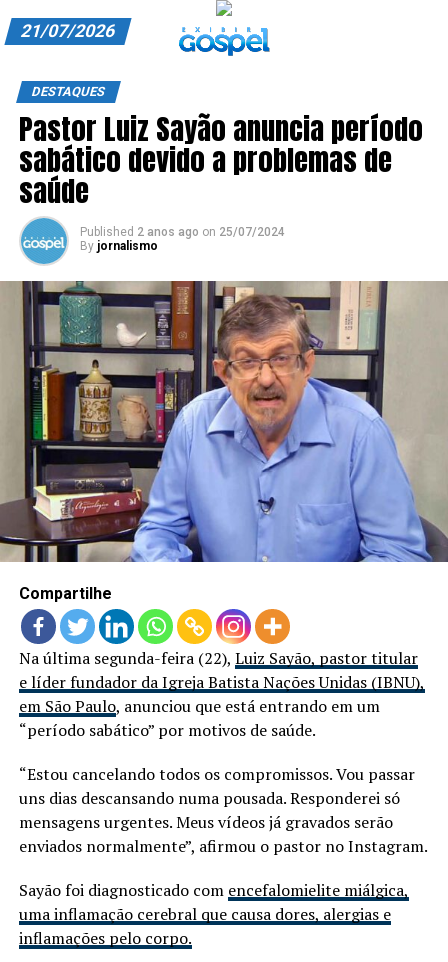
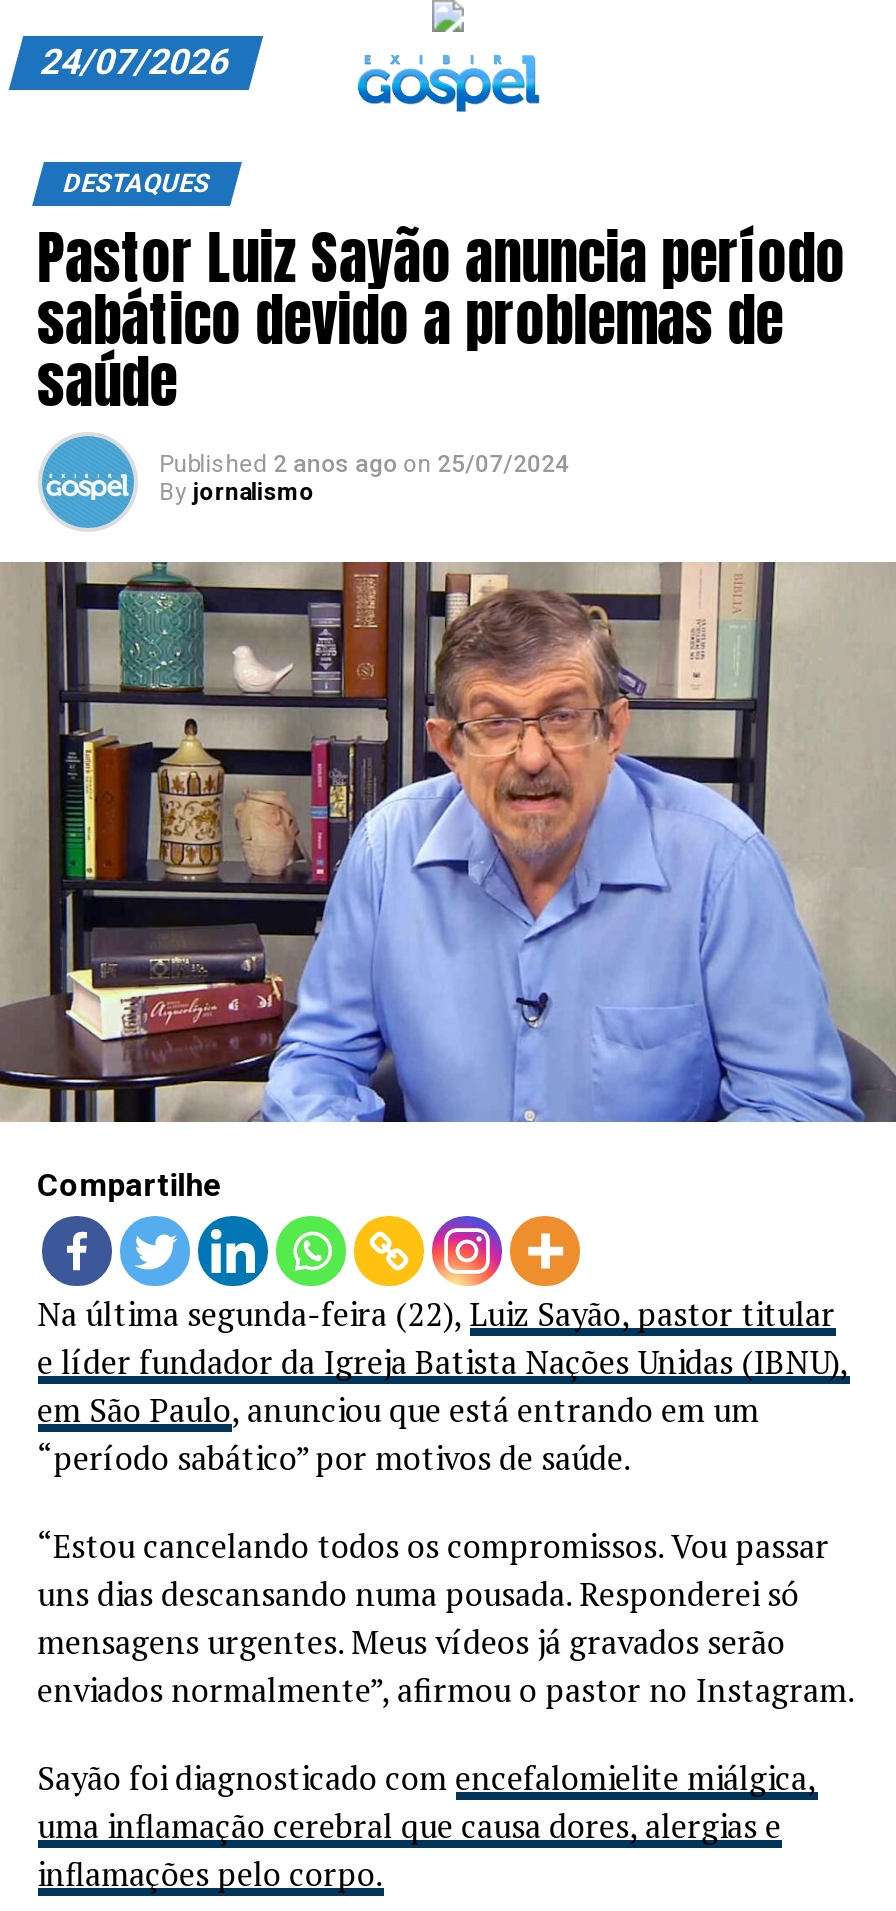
[18,21,118,41] 21/07/2026 -> [37,42,236,82] 24/07/2026

